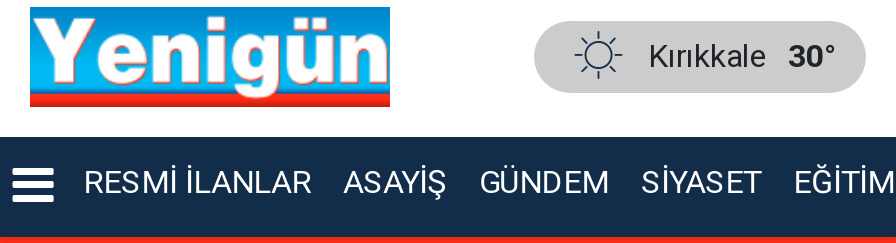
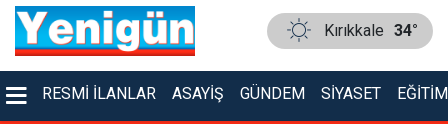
[648,37,836,75] Kırıkkale 30° -> [324,21,418,40] Kırıkkale 34°

